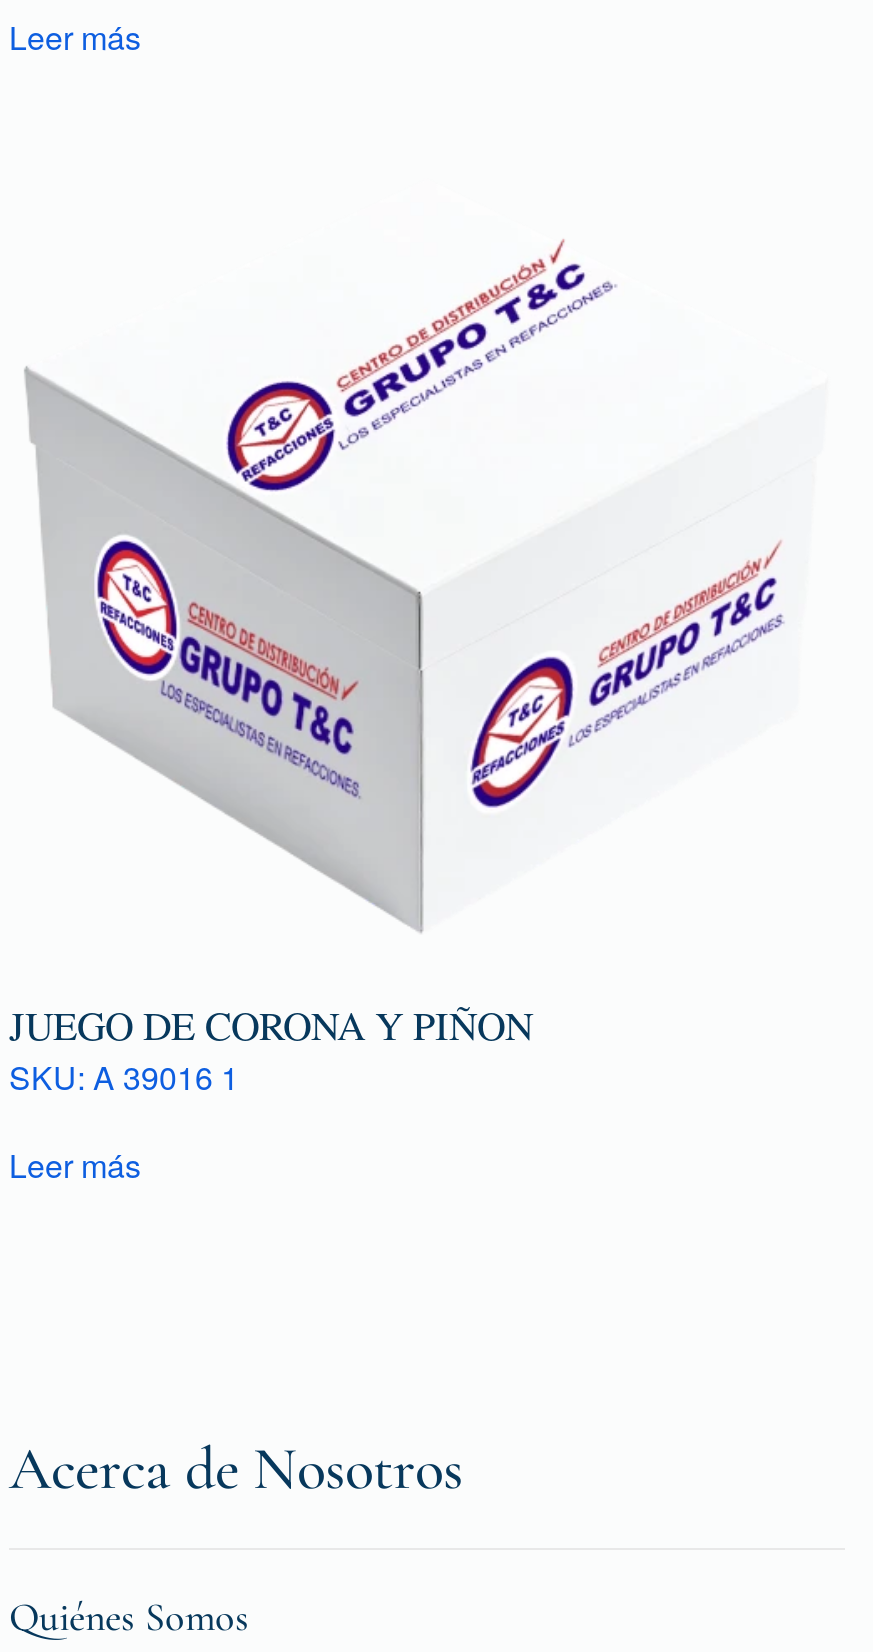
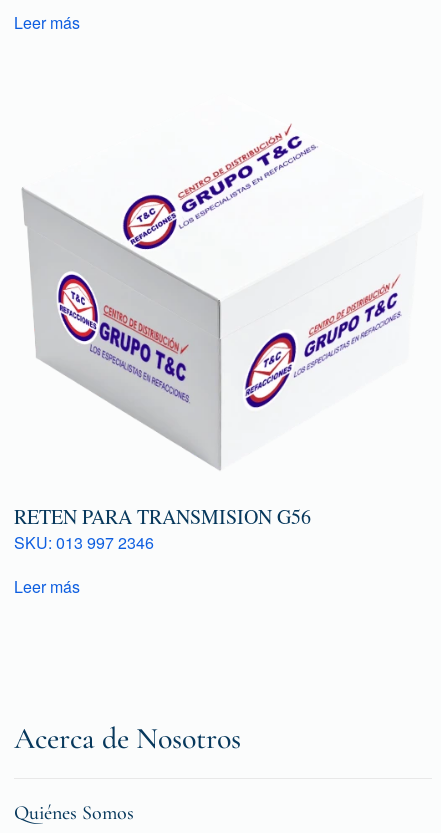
[9,998,533,1100] JUEGO DE CORONA Y PIÑON | SKU: A 39016 1 -> [14,503,311,554] RETEN PARA TRANSMISION G56 | SKU: 013 997 2346

